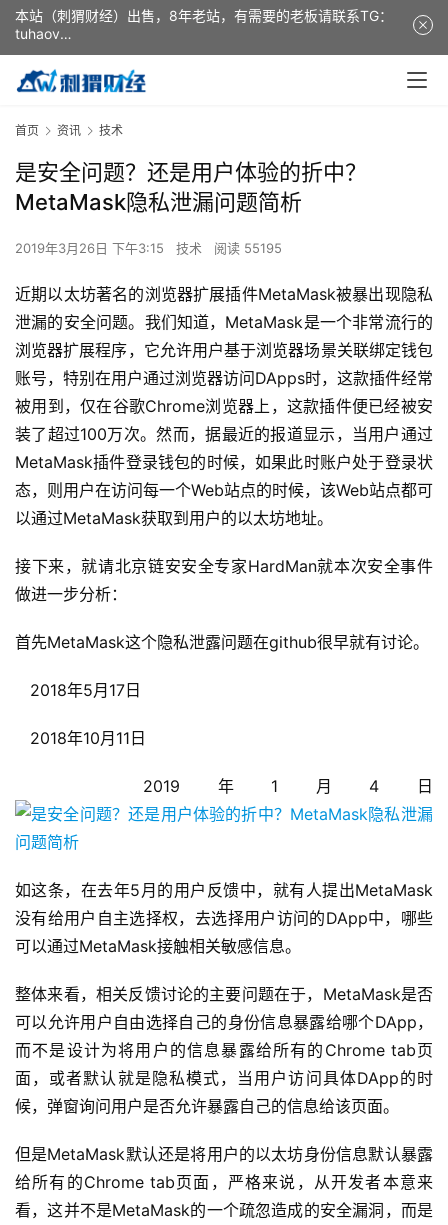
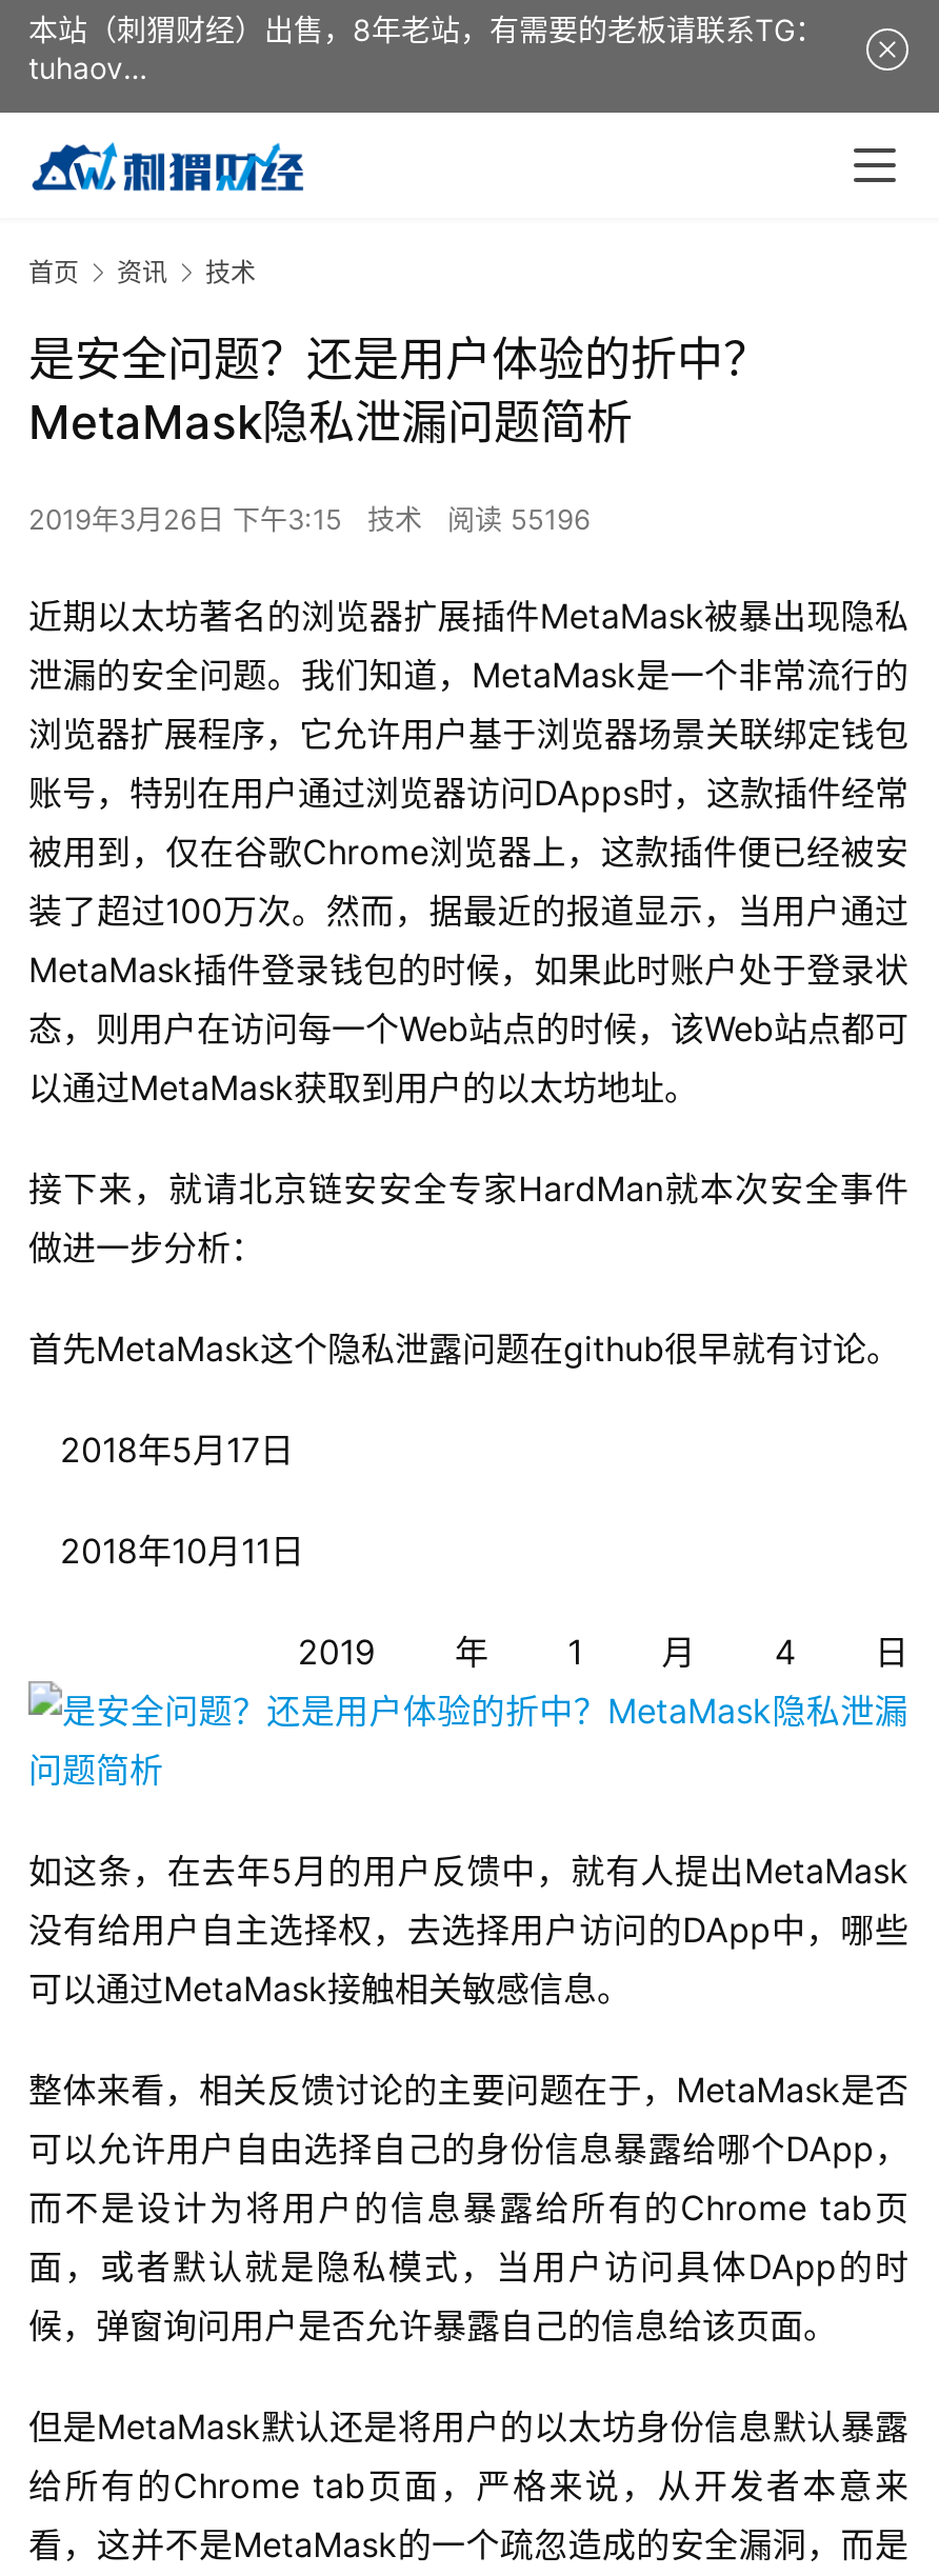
[15,240,282,256] 2019年3月26日 下午3:15 技术 阅读 55195 -> [28,503,591,536] 2019年3月26日 下午3:15 技术 阅读 55196

